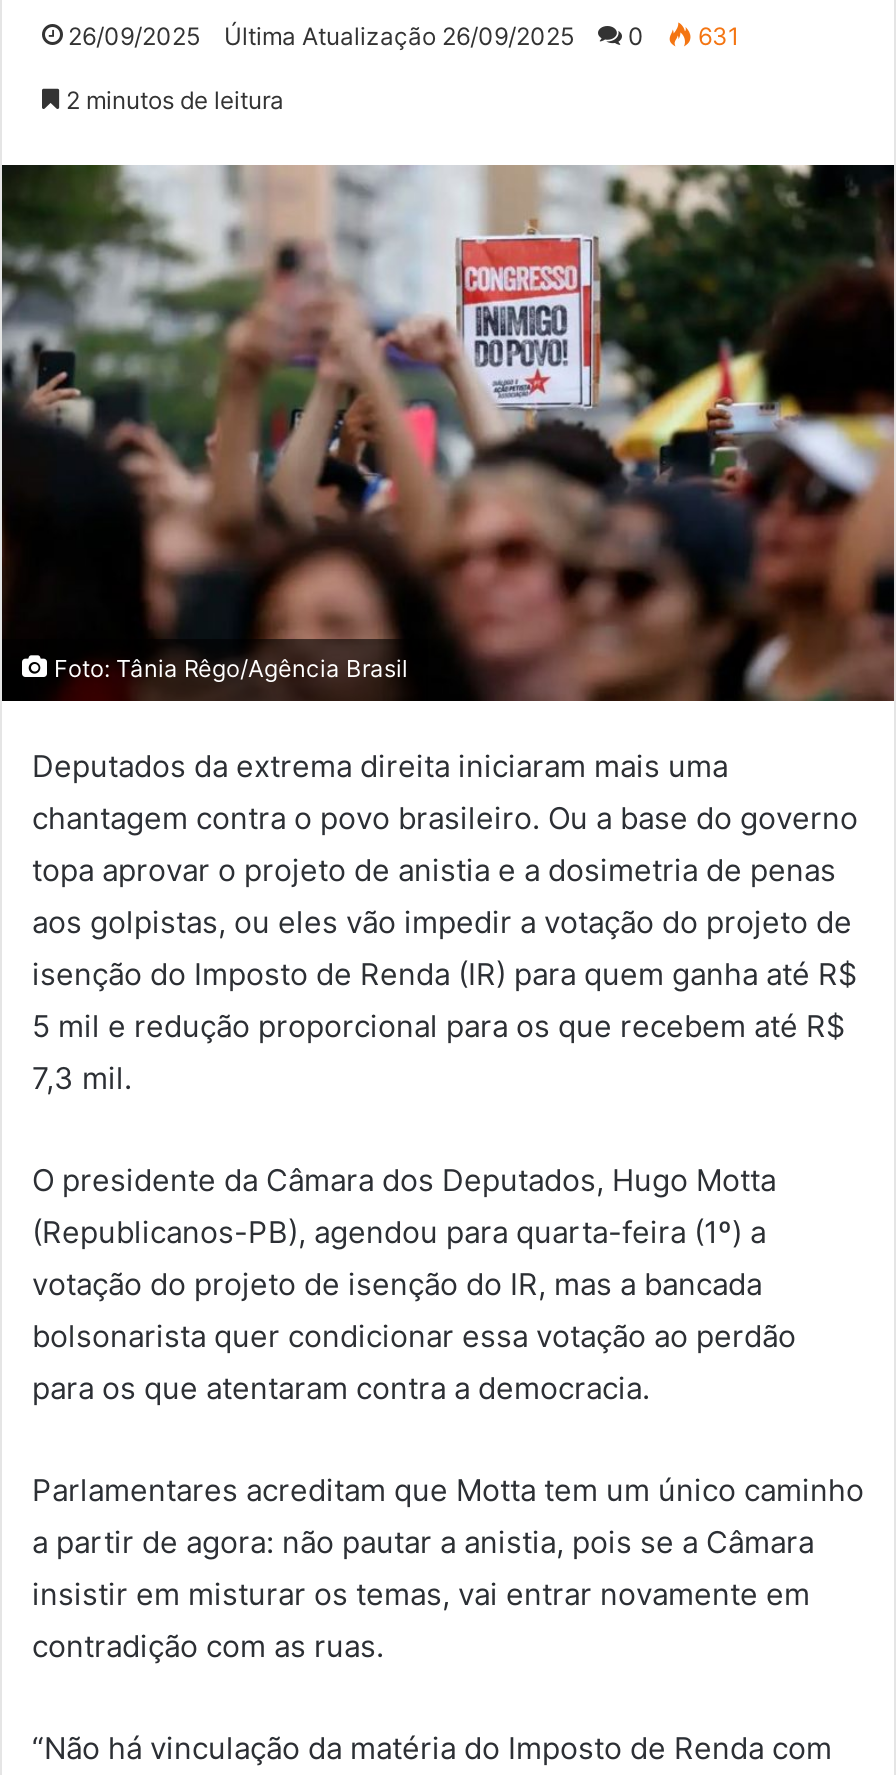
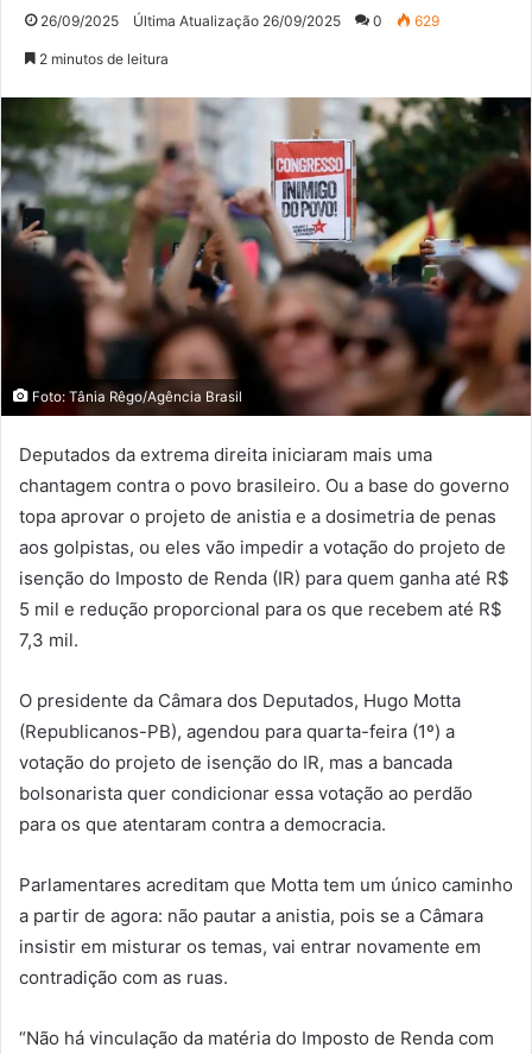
[68,20,740,50] 26/09/2025 Última Atualização 26/09/2025 0 631 -> [40,12,439,29] 26/09/2025 Última Atualização 26/09/2025 0 629

